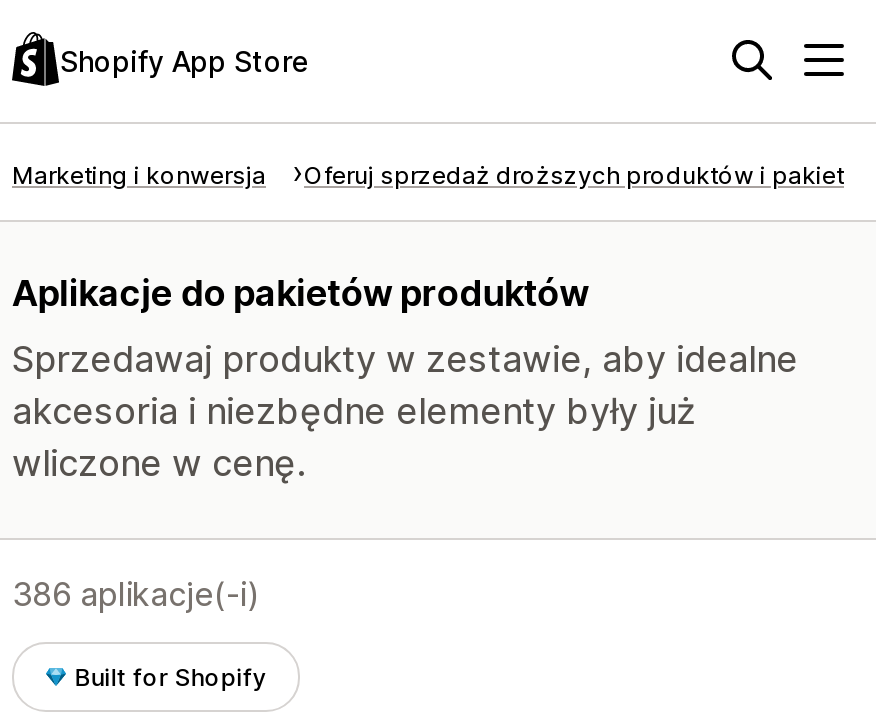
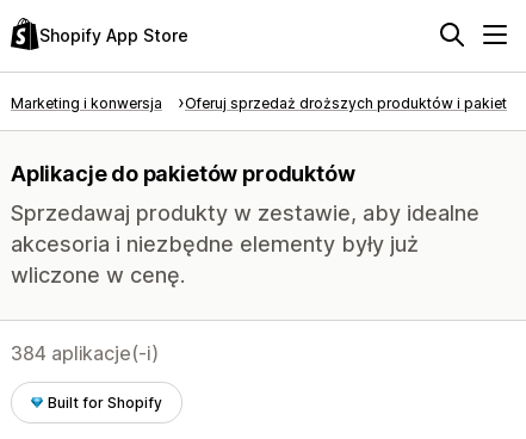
[12,574,260,614] 386 aplikacje(-i) -> [11,341,159,365] 384 aplikacje(-i)

